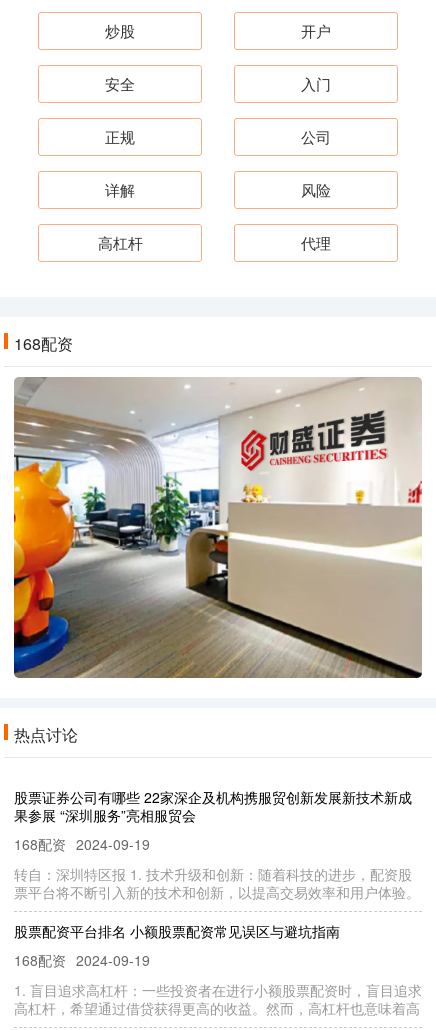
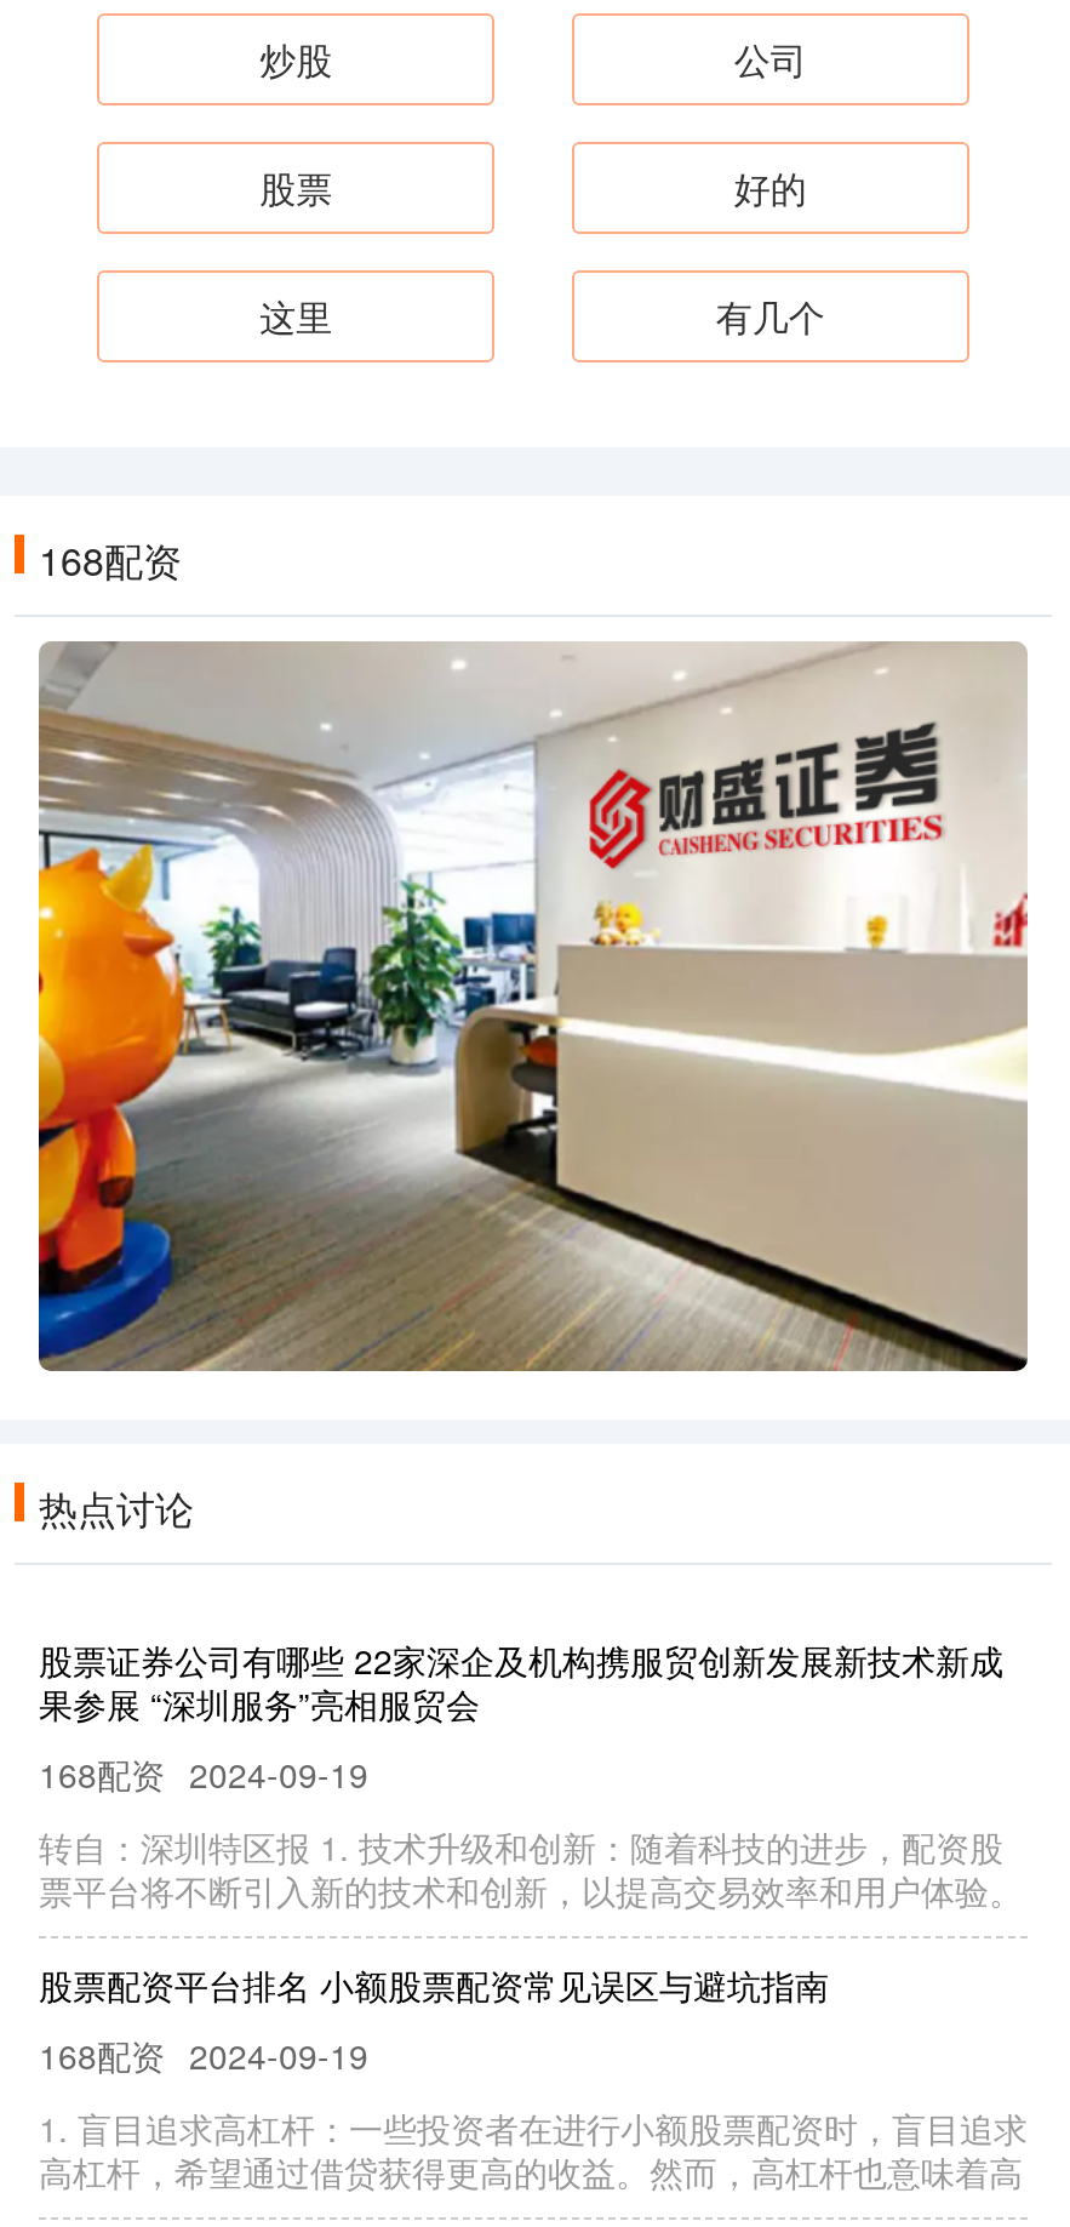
[105,20,331,147] 开户 | 安全 | 入门 | 正规 -> none
[105,179,331,200] 详解 | 风险 -> [260,161,807,211] 股票 | 好的
[98,232,331,253] 高杠杆 | 代理 -> [260,289,825,340] 这里 | 有几个

